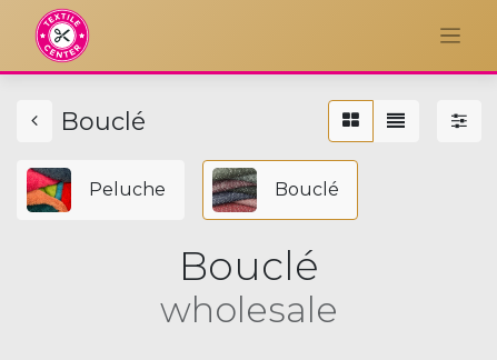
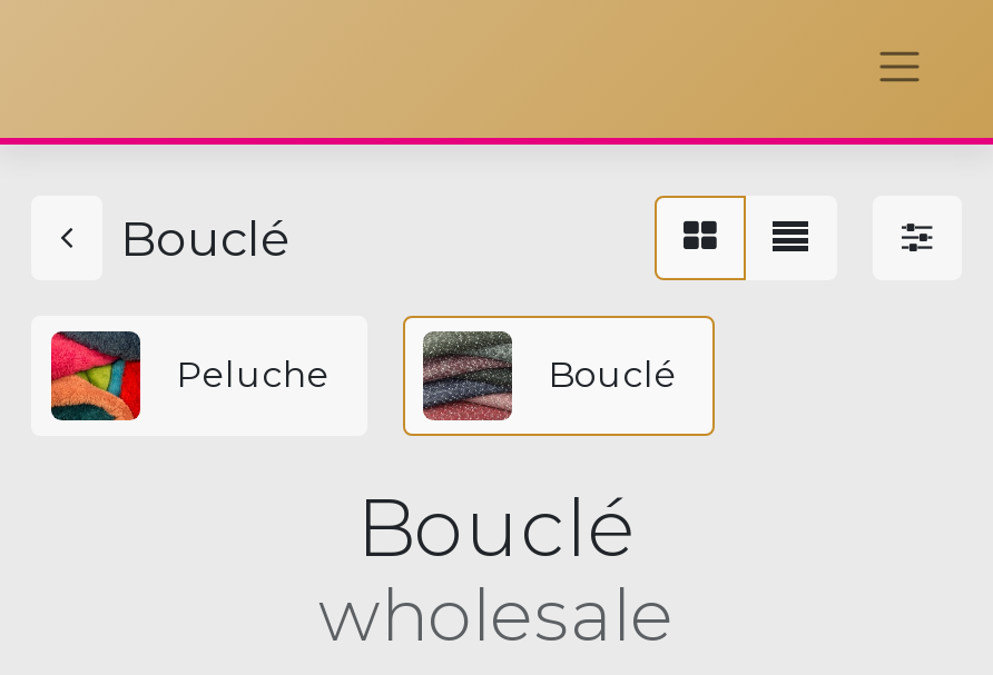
[34,8,90,63] [image] -> none

